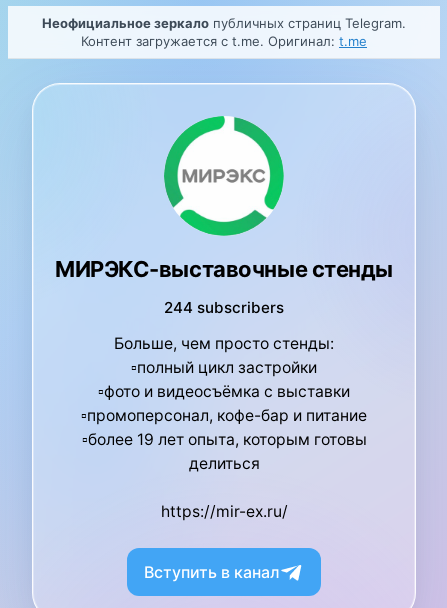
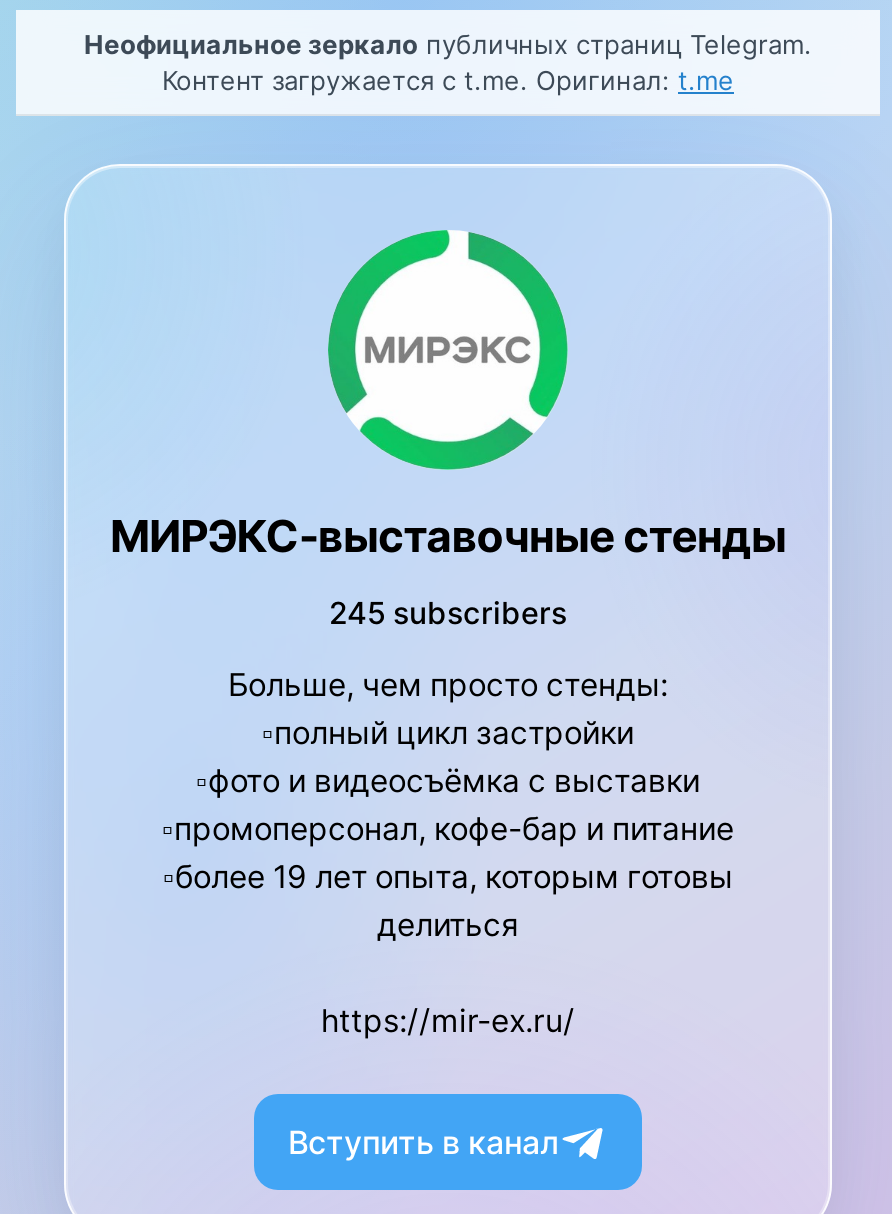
[164,298,284,317] 244 subscribers -> [329,593,567,631] 245 subscribers

